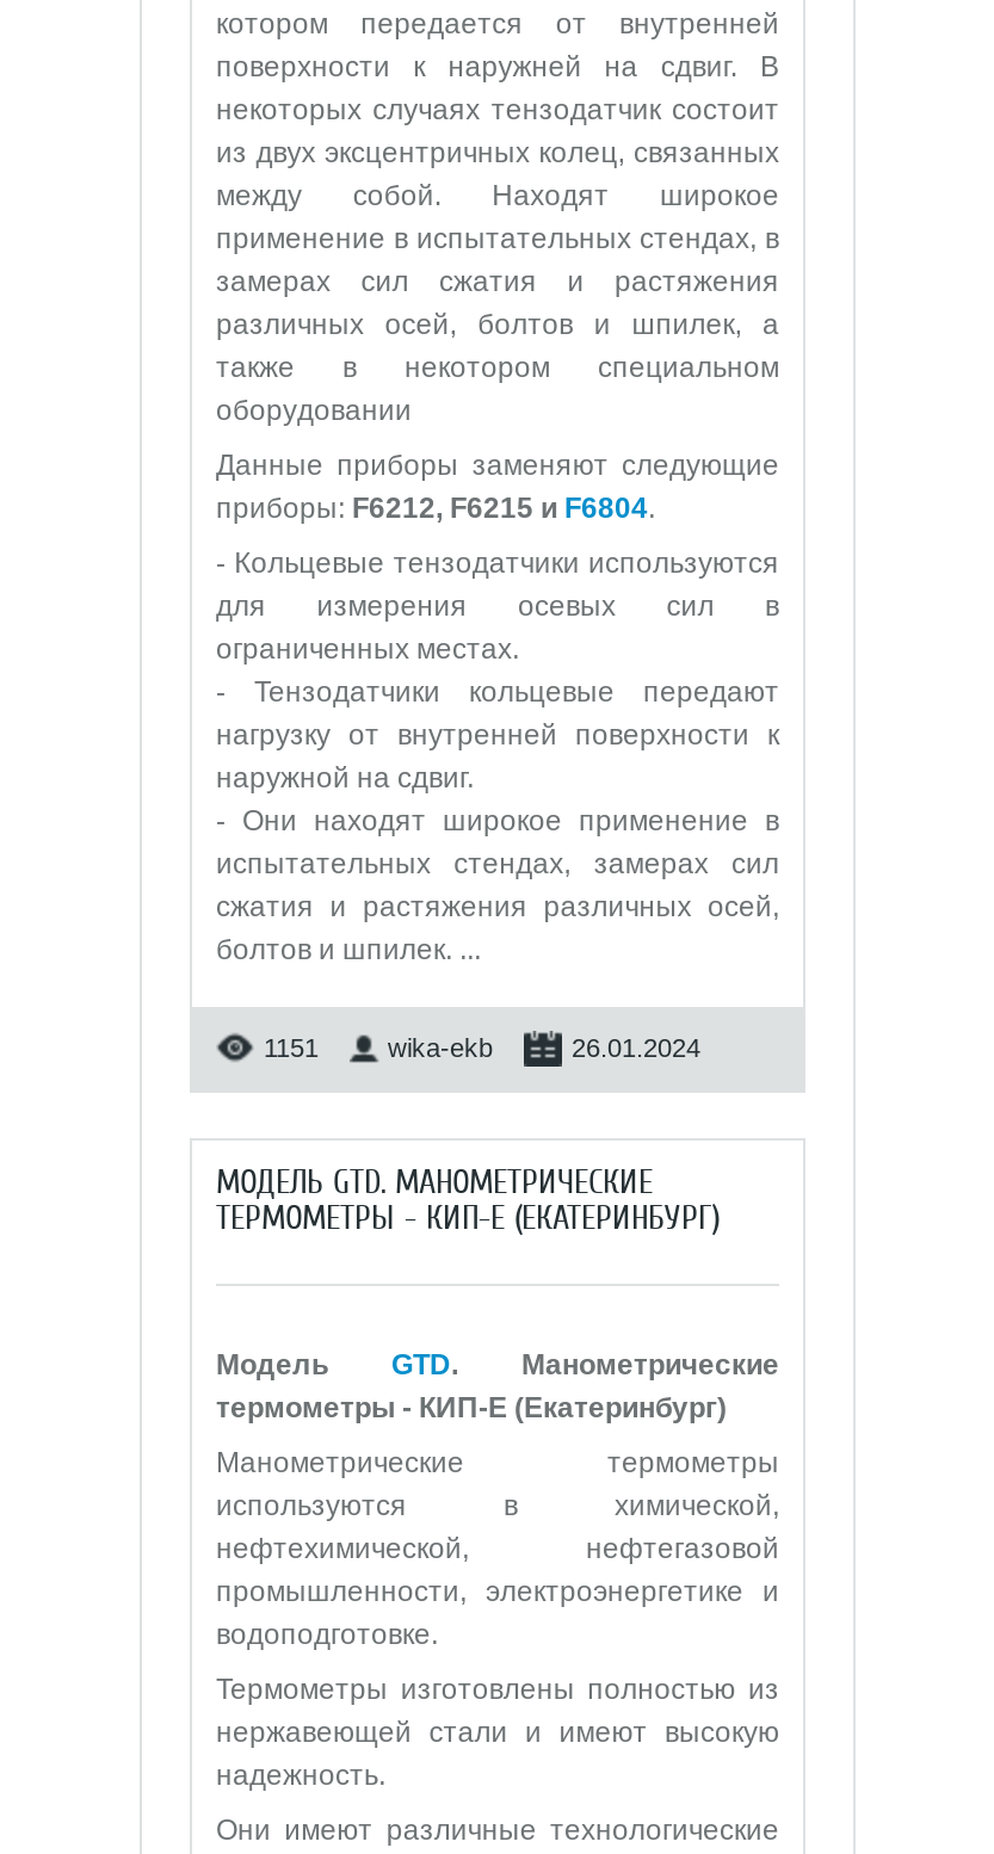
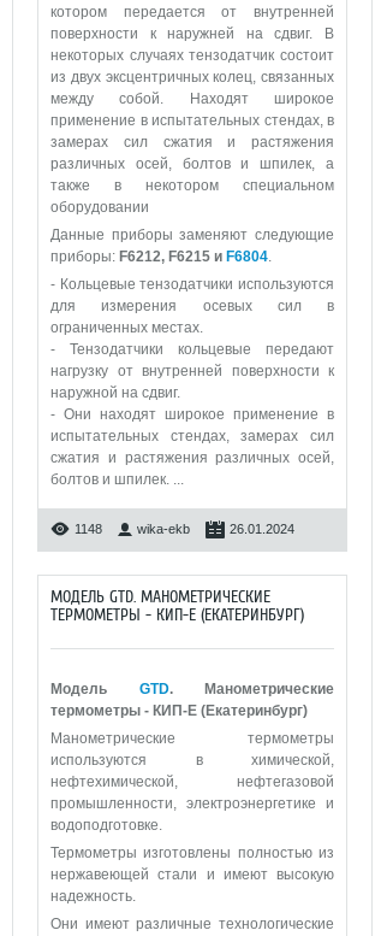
[264,1033,319,1062] 1151 -> [75,521,102,536] 1148

